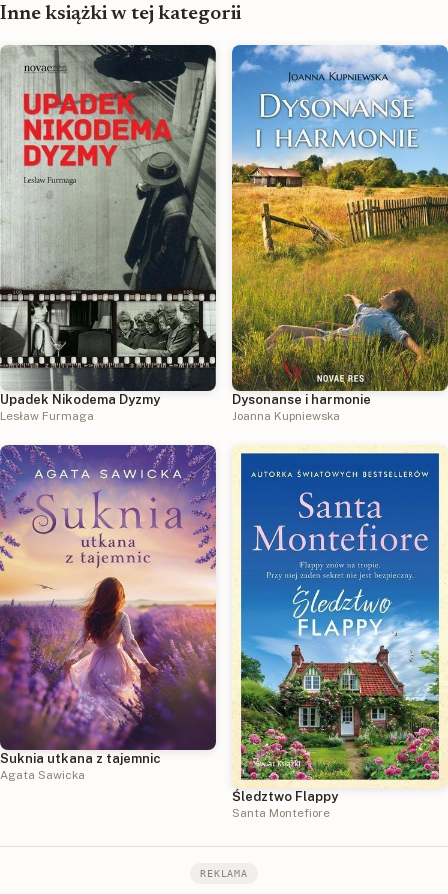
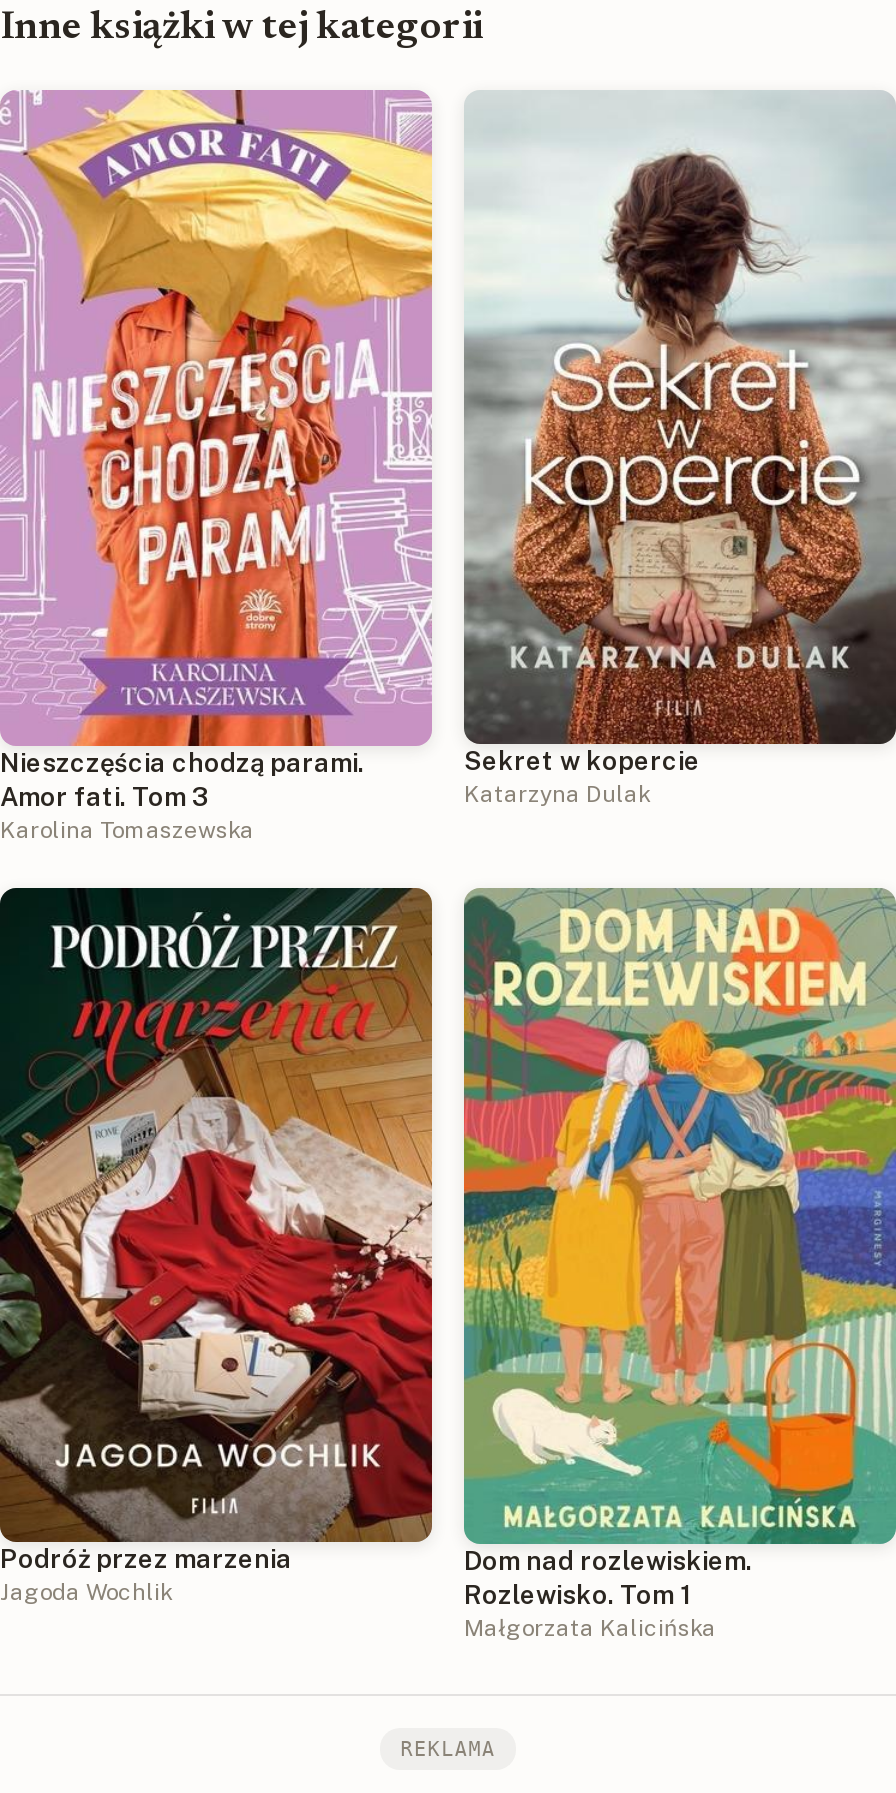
[0,44,217,423] [image] | Upadek Nikodema Dyzmy | Lesław Furmaga -> [0,90,434,845] [image] | Nieszczęścia chodzą parami. | Amor fati. Tom 3 | Karolina Tomaszewska
[231,45,445,423] [image] | Dysonanse i harmonie | Joanna Kupniewska -> [464,94,890,807] [image] | Sekret w kopercie | Katarzyna Dulak
[0,444,217,782] [image] | Suknia utkana z tajemnic | Agata Sawicka -> [0,886,434,1606] [image] | Podróż przez marzenia | Jagoda Wochlik
[232,444,445,820] [image] | Śledztwo Flappy | Santa Montefiore -> [462,886,890,1642] [image] | Dom nad rozlewiskiem. | Rozlewisko. Tom 1 | Małgorzata Kalicińska

